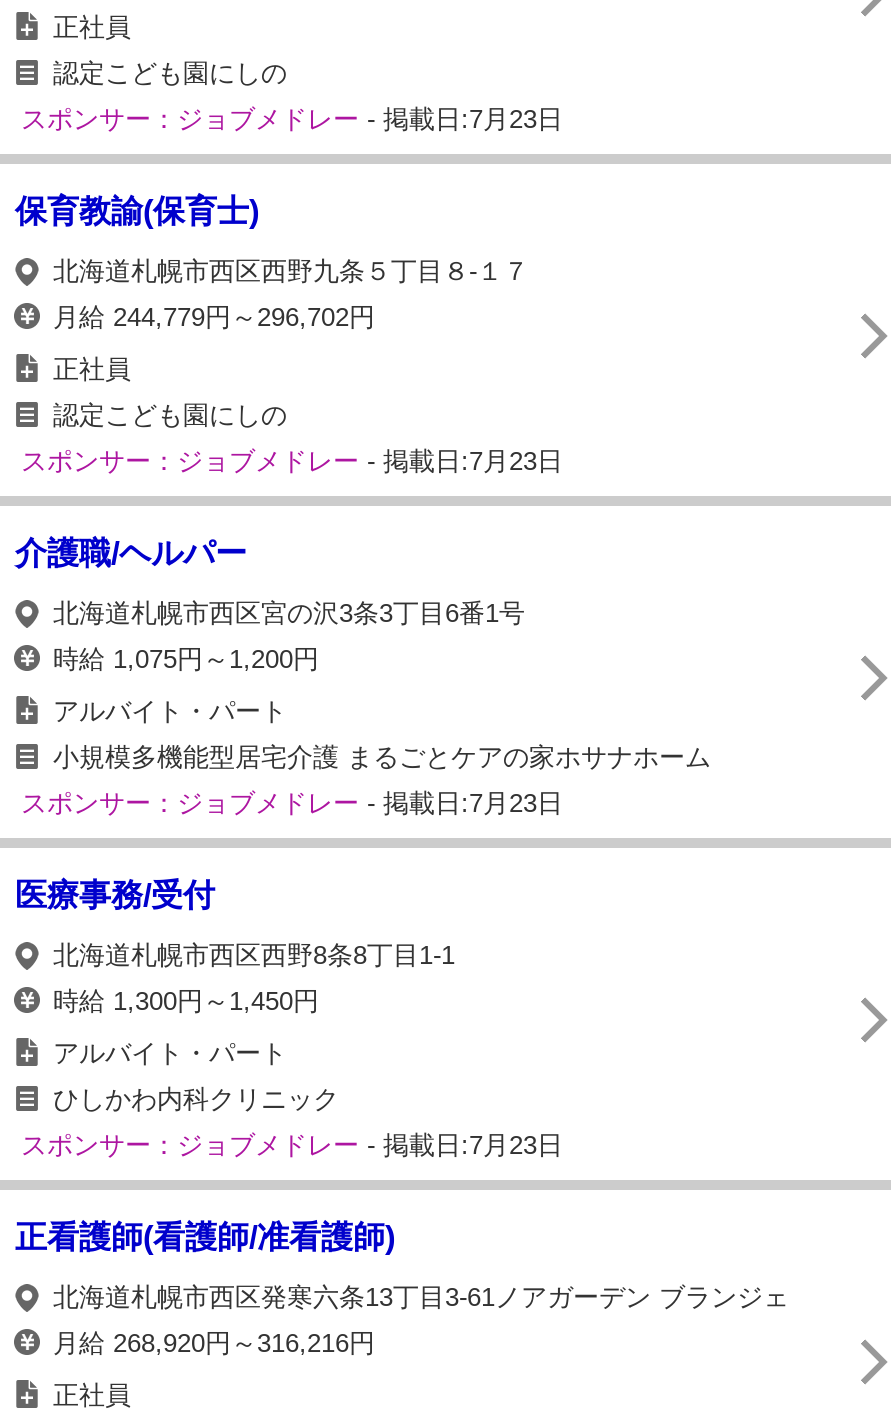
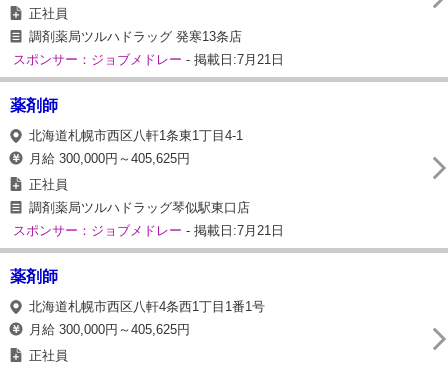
[53,58,287,88] 認定こども園にしの -> [29,29,242,44] 調剤薬局ツルハドラッグ 発寒13条店
[21,104,563,134] スポンサー：ジョブメドレー- 掲載日:7月23日 -> [13,52,284,67] スポンサー：ジョブメドレー- 掲載日:7月21日
[15,194,259,228] 保育教諭(保育士) -> [10,97,58,114] 薬剤師
[53,256,529,286] 北海道札幌市西区西野九条５丁目８-１７ -> [29,128,243,143] 北海道札幌市西区八軒1条東1丁目4-1
[53,302,375,332] 月給 244,779円～296,702円 -> [29,151,190,166] 月給 300,000円～405,625円
[15,400,789,1358] 認定こども園にしの | スポンサー：ジョブメドレー- 掲載日:7月23日 | 介護職/ヘルパー | 北海道札幌市西区宮の沢3条3丁目6番1号 | 時給 1,075円～1,200円 | アルバイト・パート | 小規模多機能型居宅介護 まるごとケアの家ホサナホーム | スポンサー：ジョブメドレー- 掲載日:7月23日 | 医療事務/受付 | 北海道札幌市西区西野8条8丁目1-1 | 時給 1,300円～1,450円 | アルバイト・パート | ひしかわ内科クリニック | スポンサー：ジョブメドレー- 掲載日:7月23日 | 正看護師(看護師/准看護師) | 北海道札幌市西区発寒六条13丁目3-61ノアガーデン ブランジェ | 月給 268,920円～316,216円 -> [10,200,284,337] 調剤薬局ツルハドラッグ琴似駅東口店 | スポンサー：ジョブメドレー- 掲載日:7月21日 | 薬剤師 | 北海道札幌市西区八軒4条西1丁目1番1号 | 月給 300,000円～405,625円

